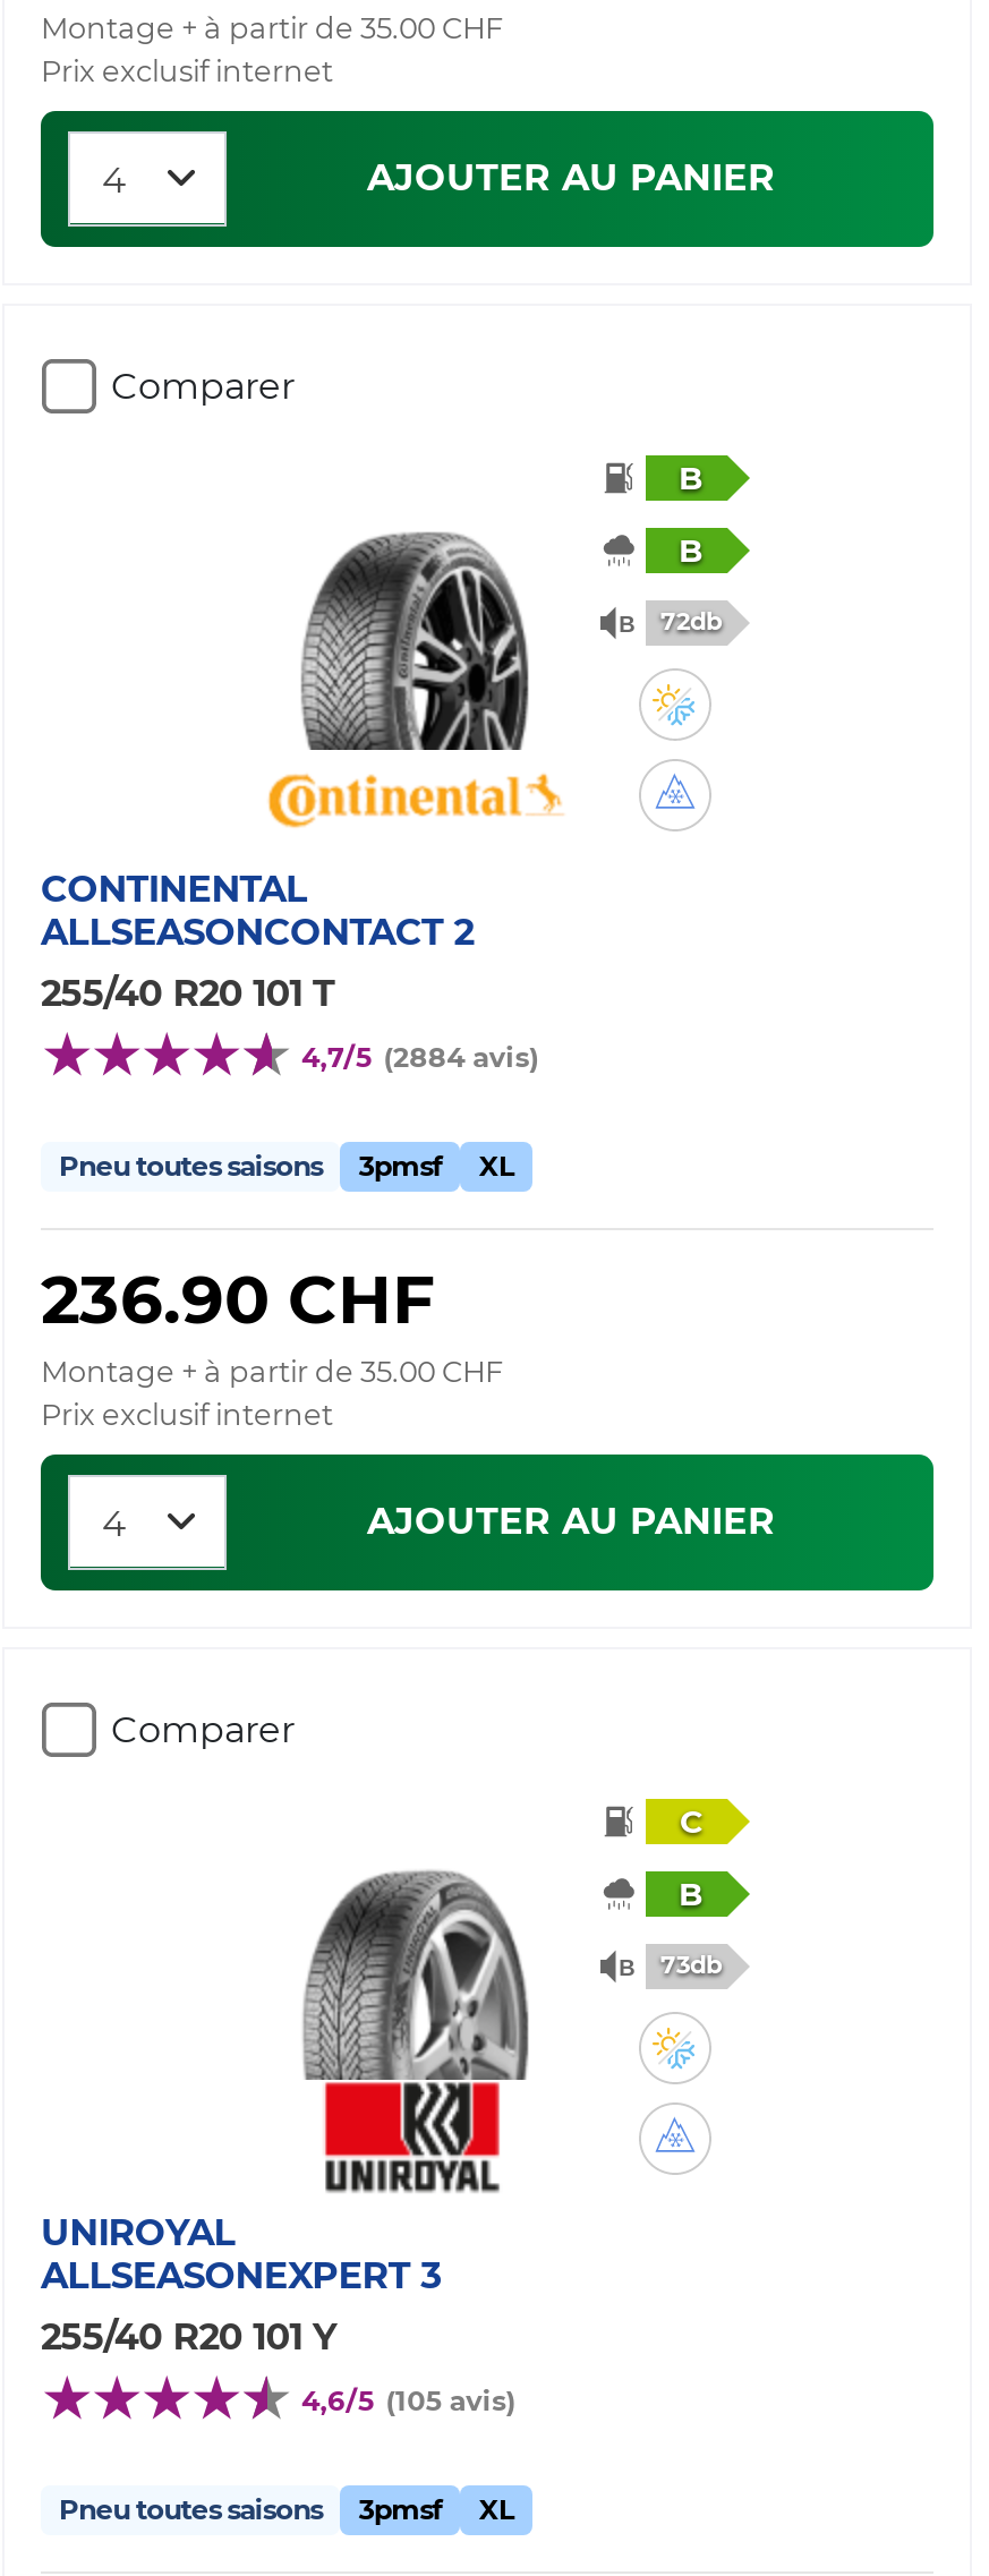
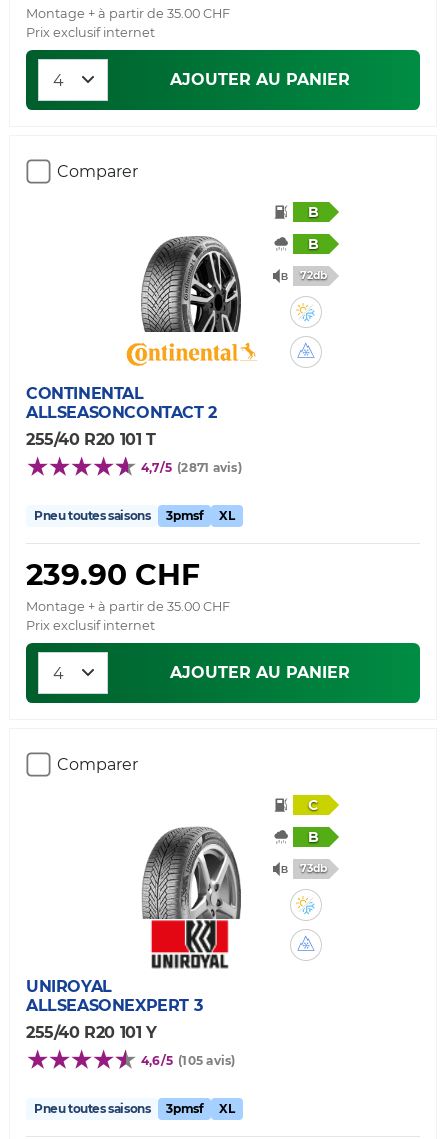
[301,1039,539,1073] 4,7/5 (2884 avis) -> [141,460,242,475] 4,7/5 (2871 avis)
[41,1257,435,1338] 236.90 CHF -> [26,556,200,592] 239.90 CHF

